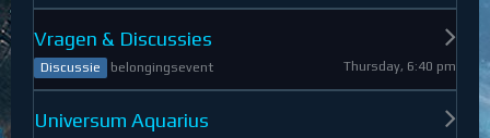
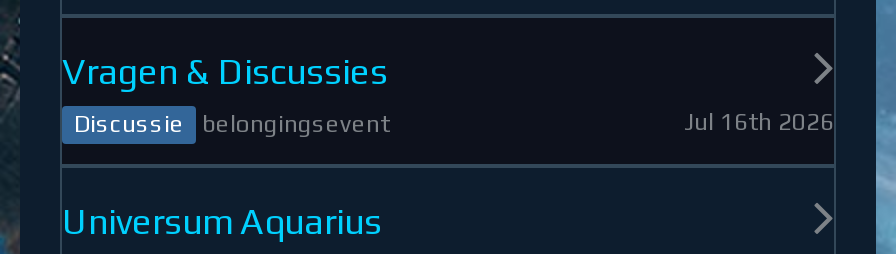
[343,59,456,74] Thursday, 6:40 pm -> [684,108,834,136] Jul 16th 2026

